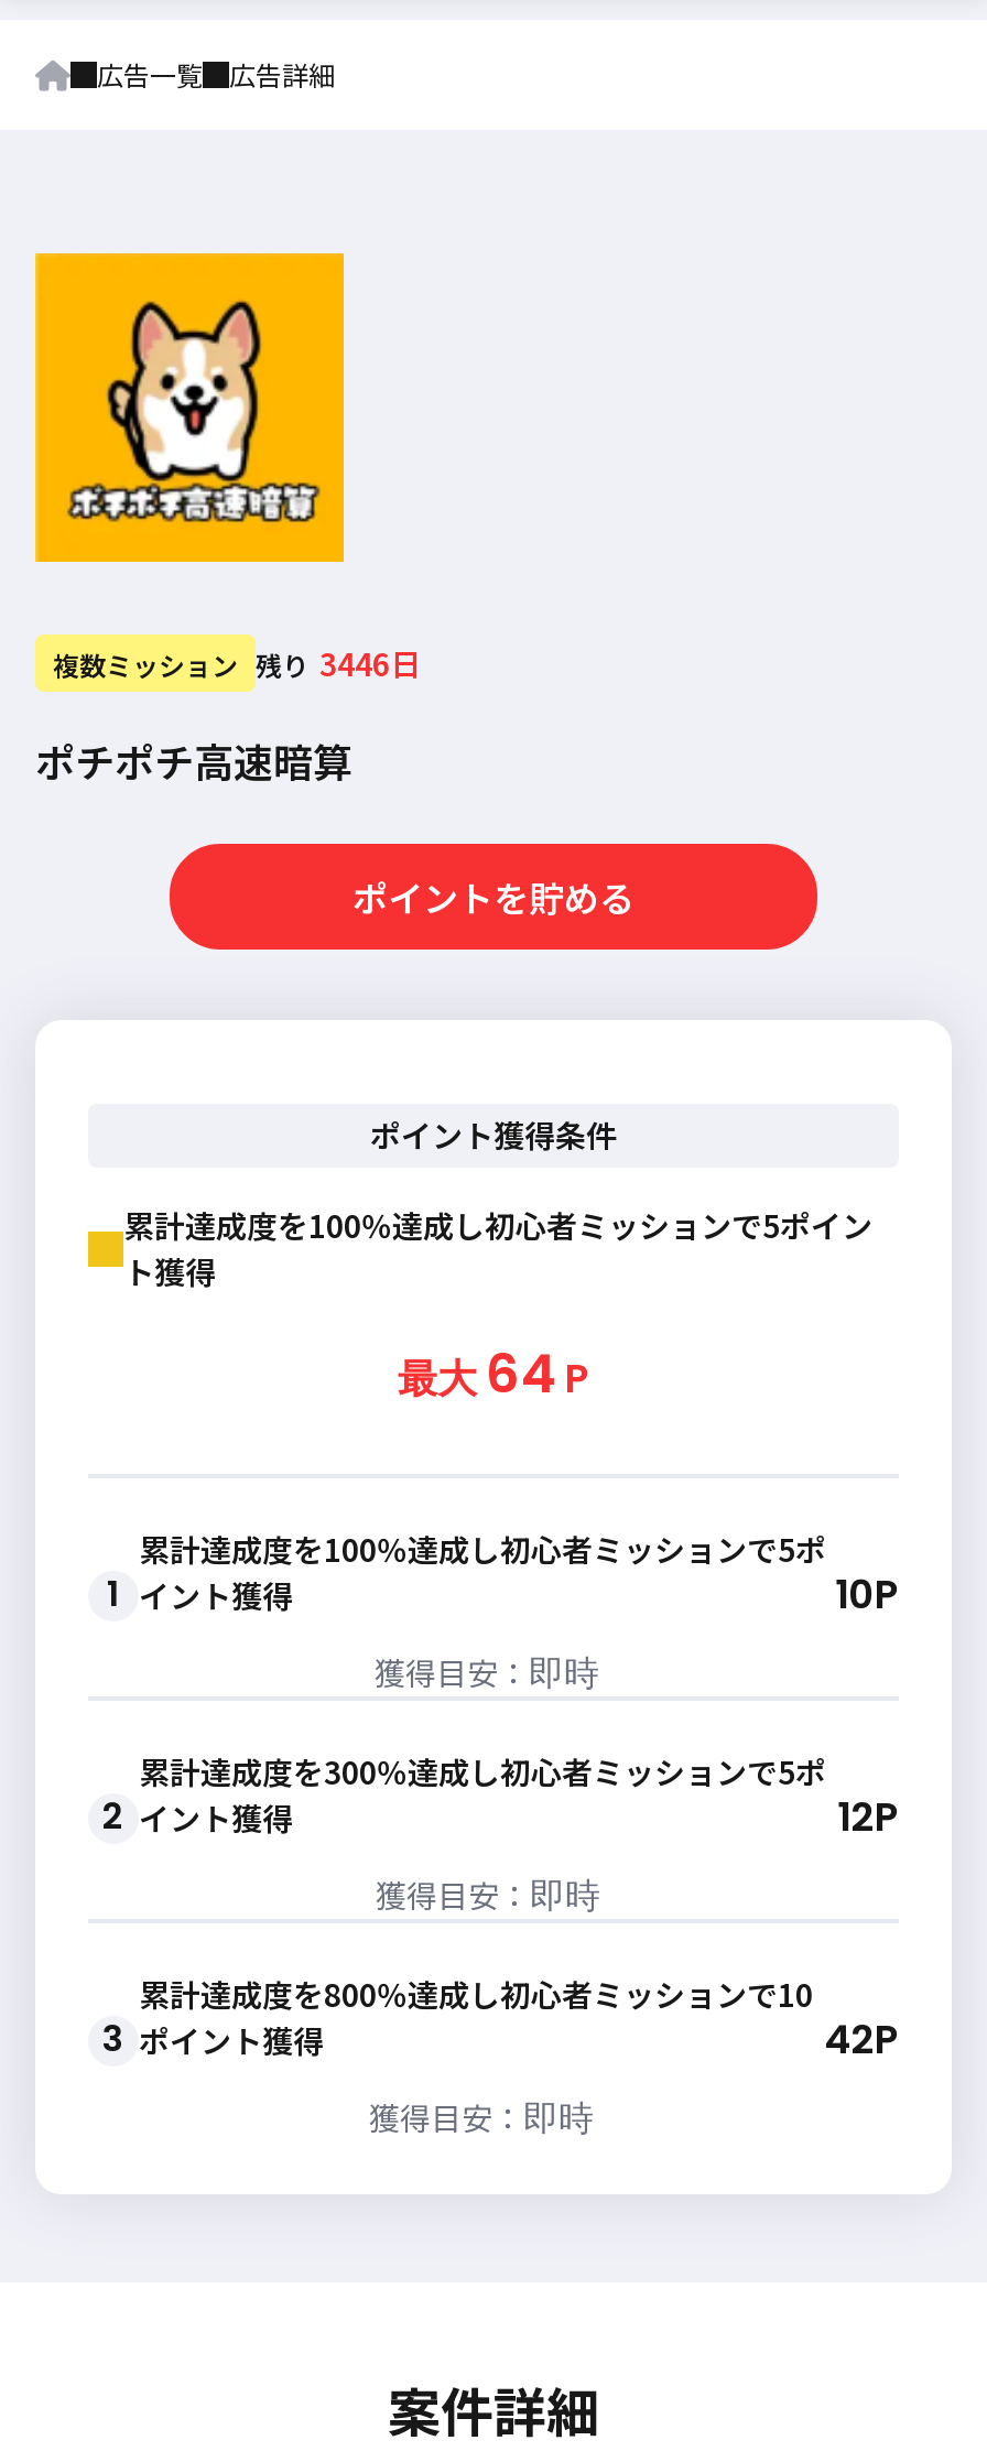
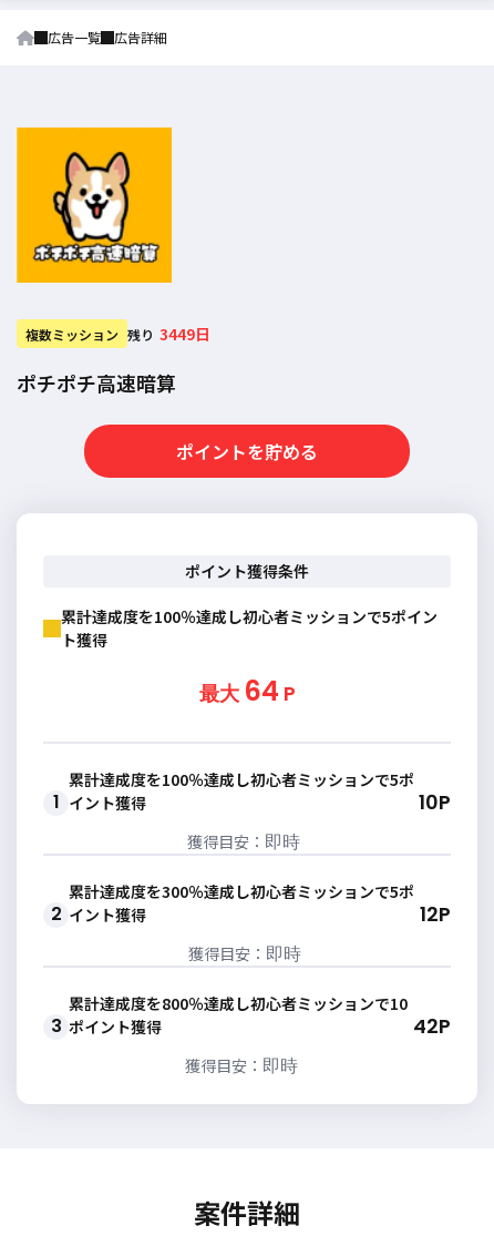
[53,641,421,685] 複数ミッション 残り 3446日 -> [25,322,210,345] 複数ミッション 残り 3449日

